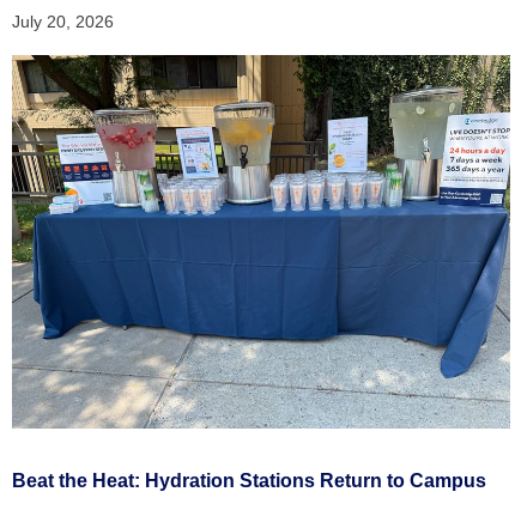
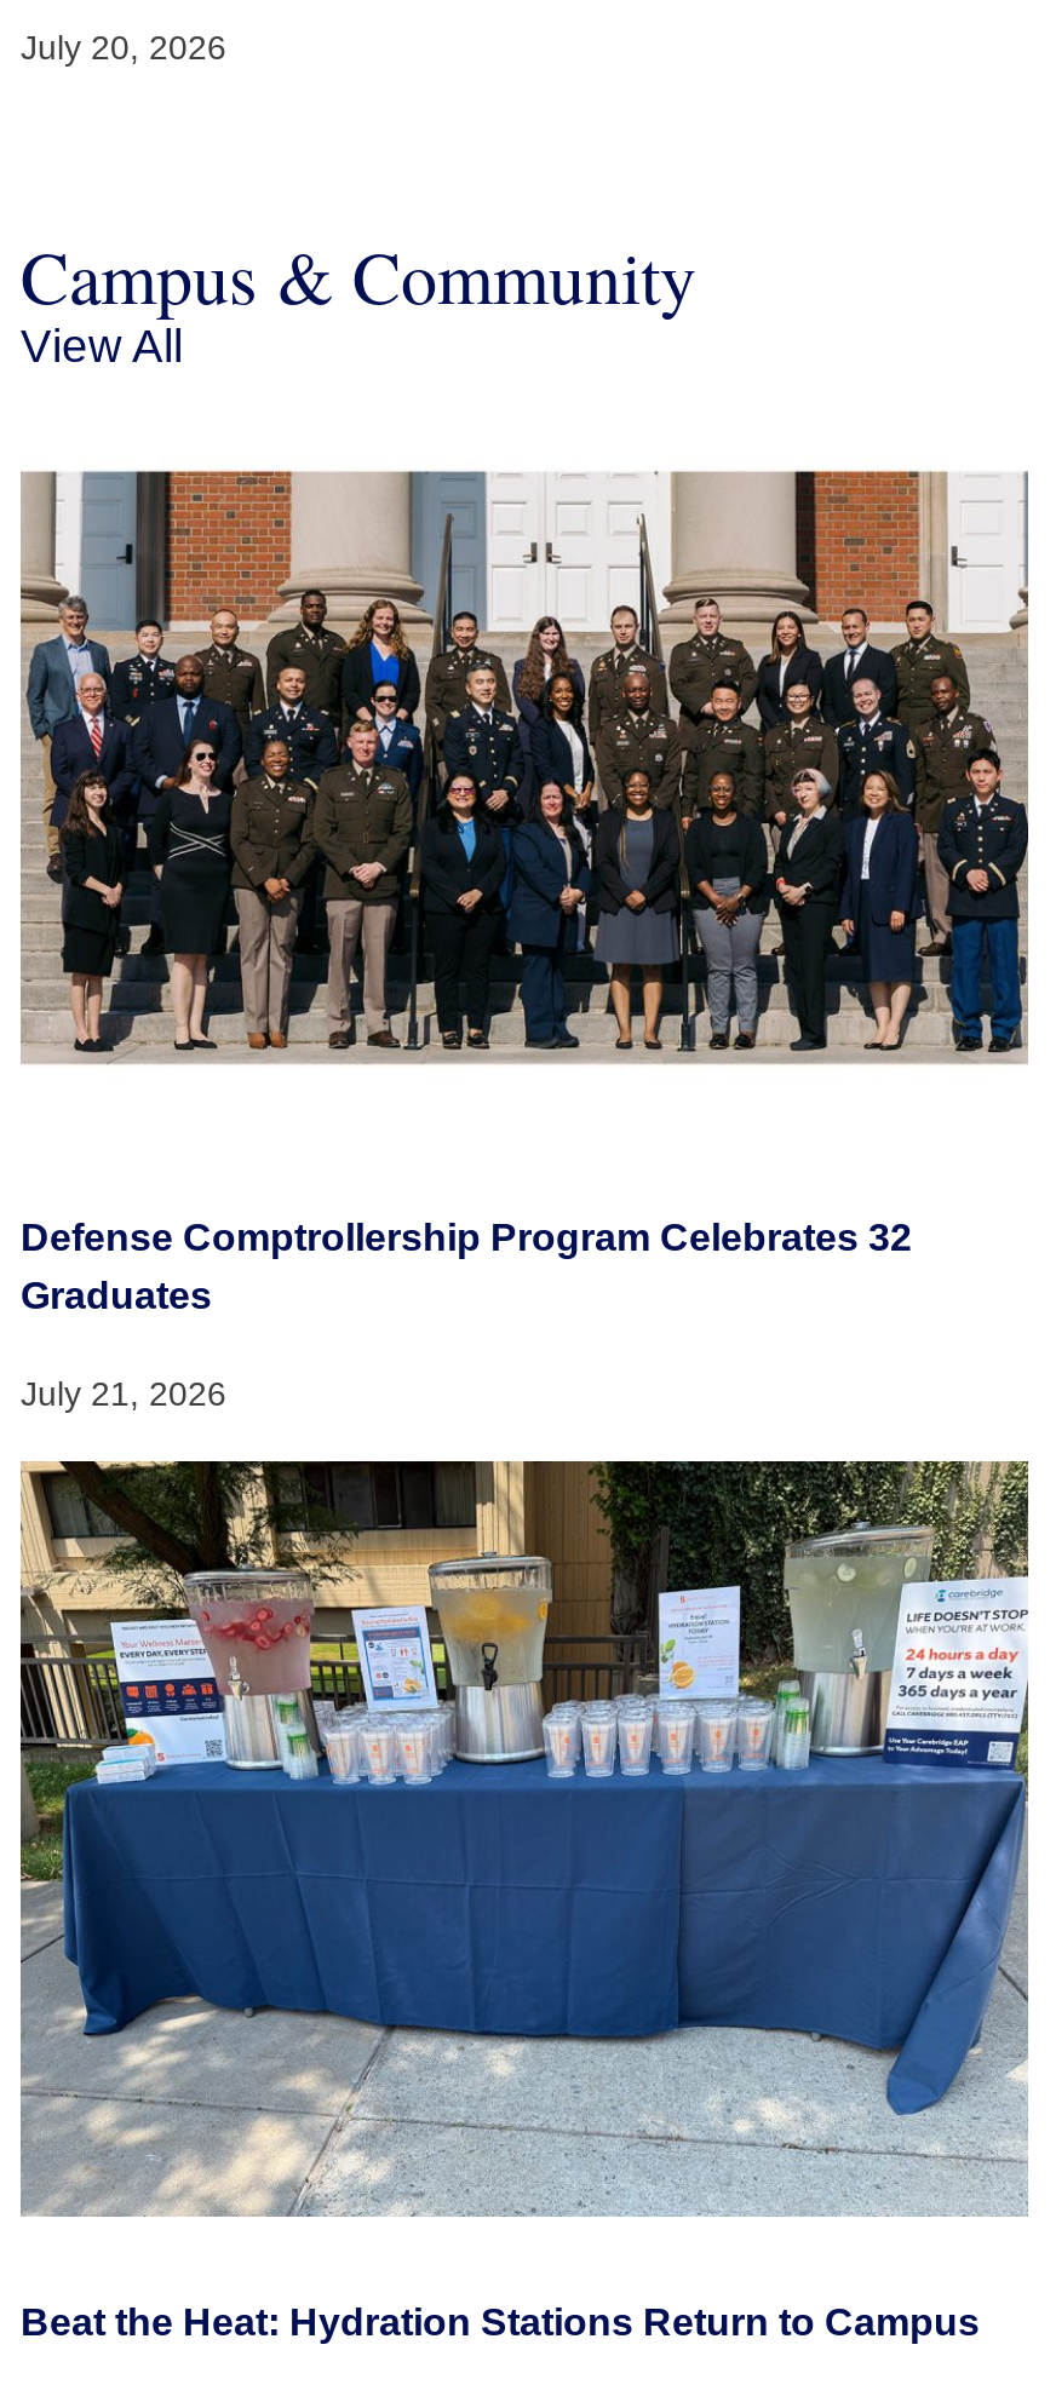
none -> [18,469,1031,1067] [image]
none -> [21,226,696,372] Campus & Community | View All
none -> [21,1217,912,1413] Defense Comptrollership Program Celebrates 32 | Graduates | July 21, 2026

